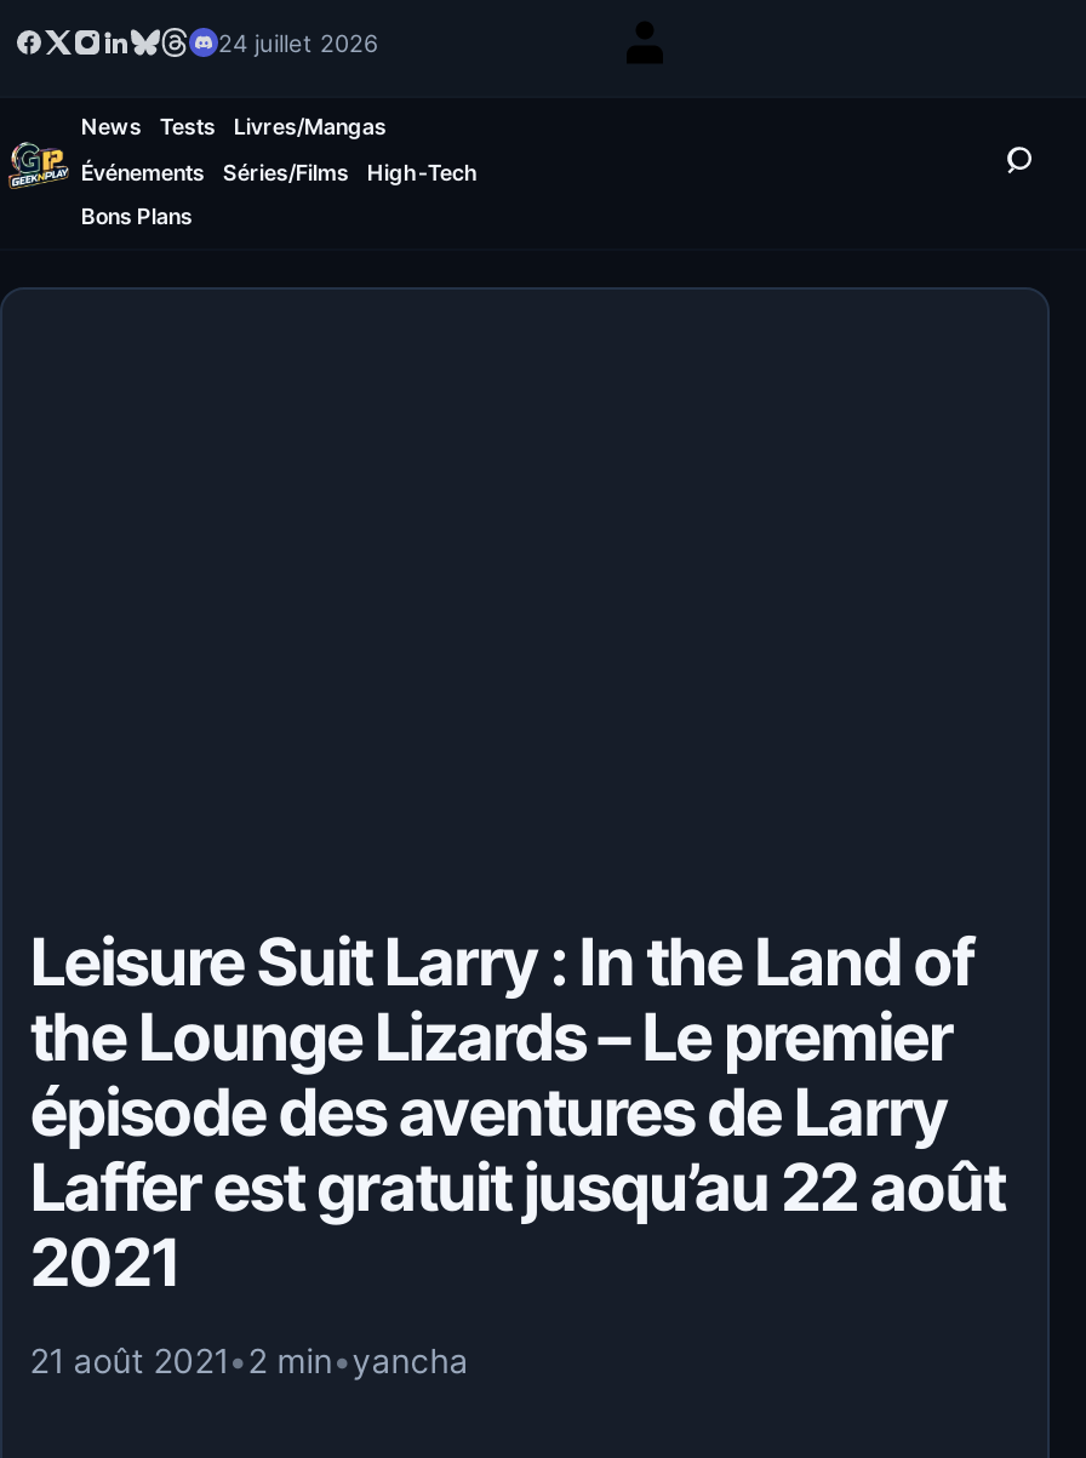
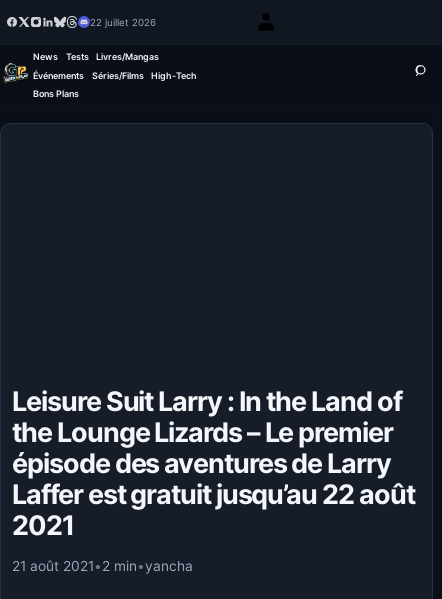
[218,29,378,56] 24 juillet 2026 -> [90,16,156,27] 22 juillet 2026

